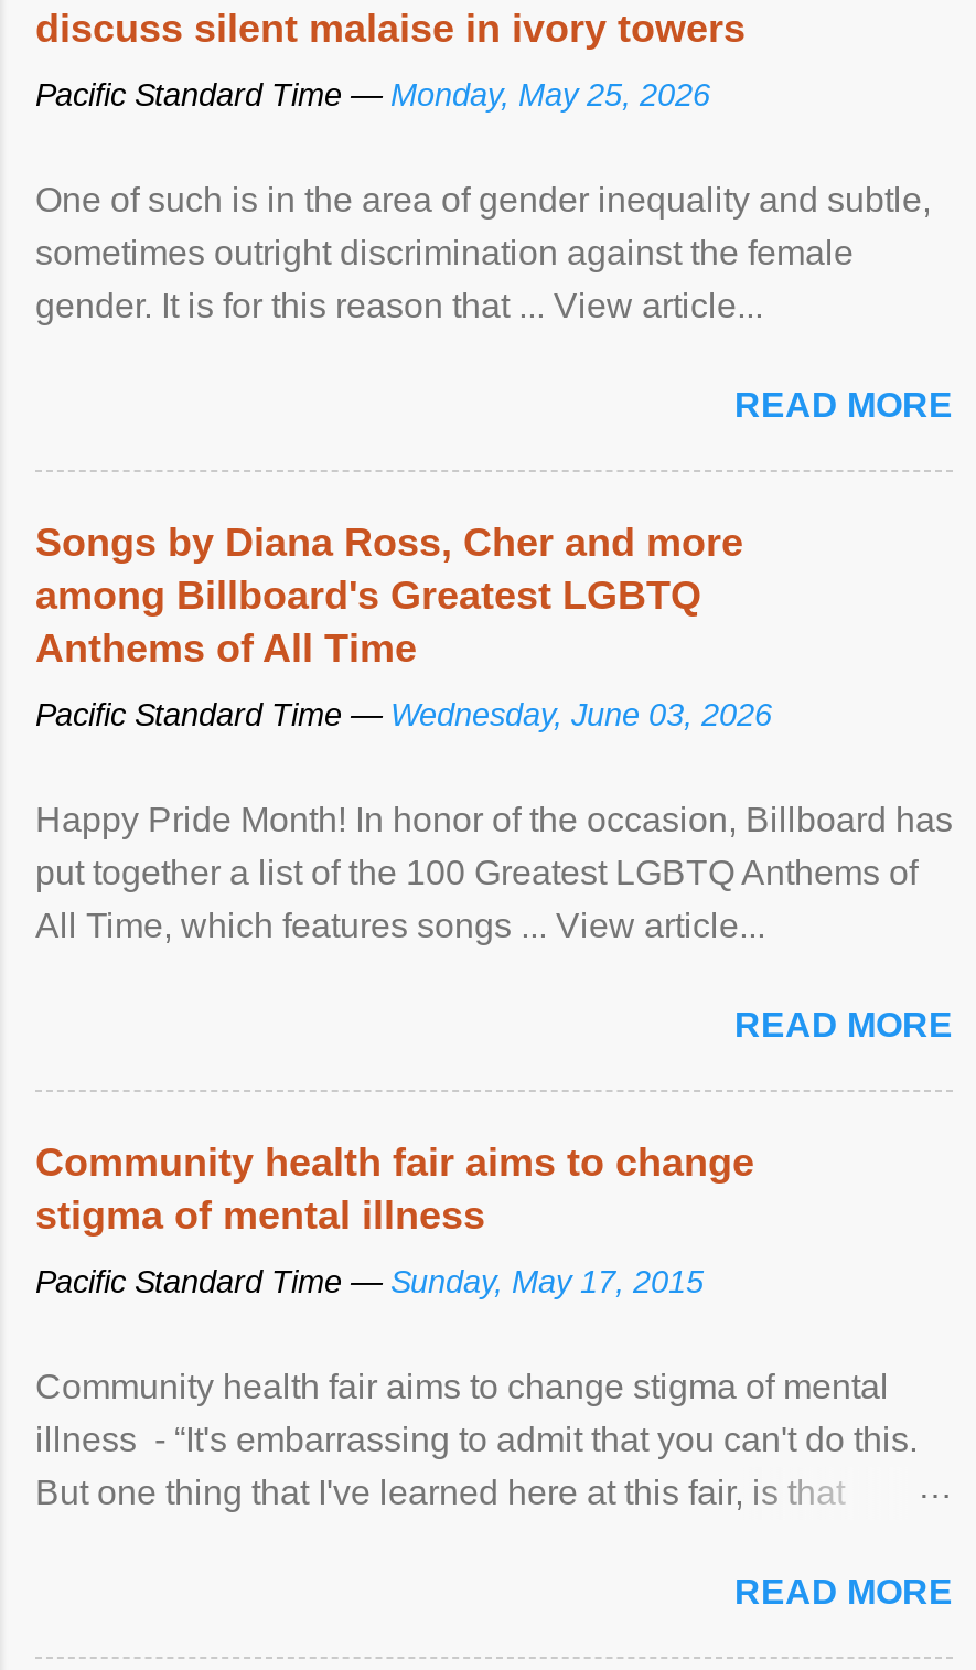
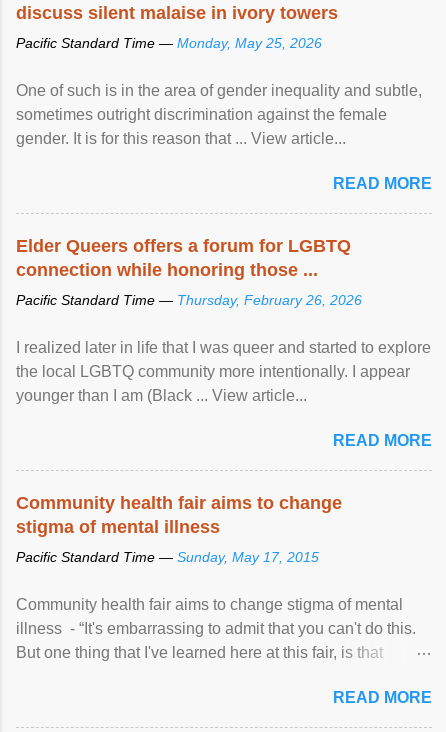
[35,520,743,670] Songs by Diana Ross, Cher and more | among Billboard's Greatest LGBTQ | Anthems of All Time -> [16,236,351,280] Elder Queers offers a forum for LGBTQ | connection while honoring those ...
[35,696,772,732] Pacific Standard Time — Wednesday, June 03, 2026 -> [16,292,362,308] Pacific Standard Time — Thursday, February 26, 2026
[35,800,953,943] Happy Pride Month! In honor of the occasion, Billboard has | put together a list of the 100 Greatest LGBTQ Anthems of | All Time, which features songs ... View article... -> [16,339,431,404] I realized later in life that I was queer and started to explore | the local LGBTQ community more intentionally. I appear | younger than I am (Black ... View article...

